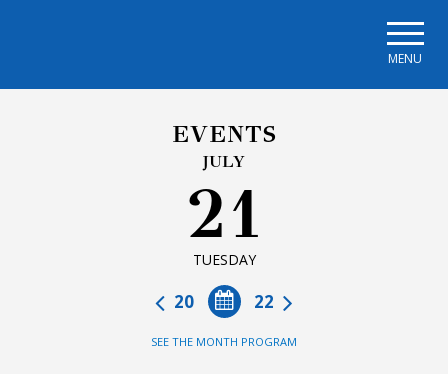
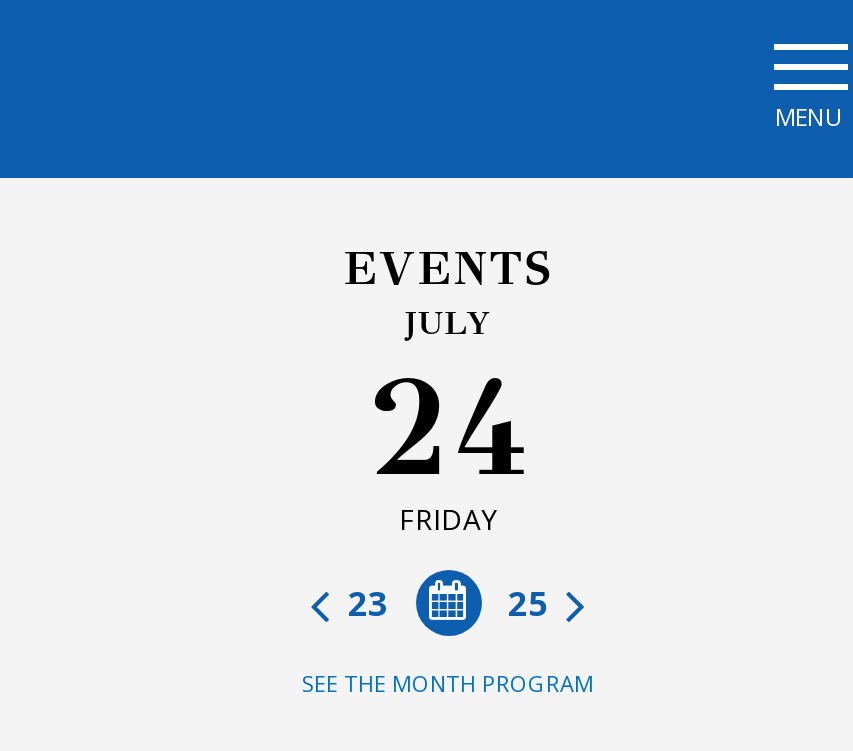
[185,173,263,269] 21 | TUESDAY -> [366,346,530,538] 24 | FRIDAY
[170,290,278,313] 22 | 20 -> [340,580,556,626] 25 | 23

